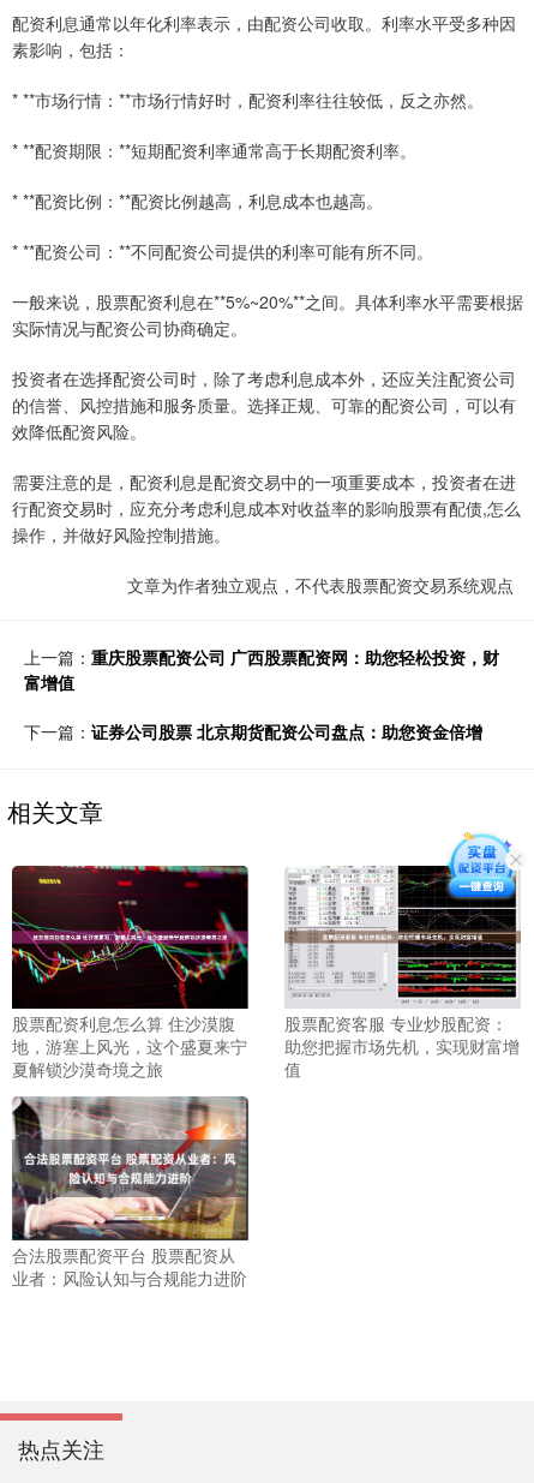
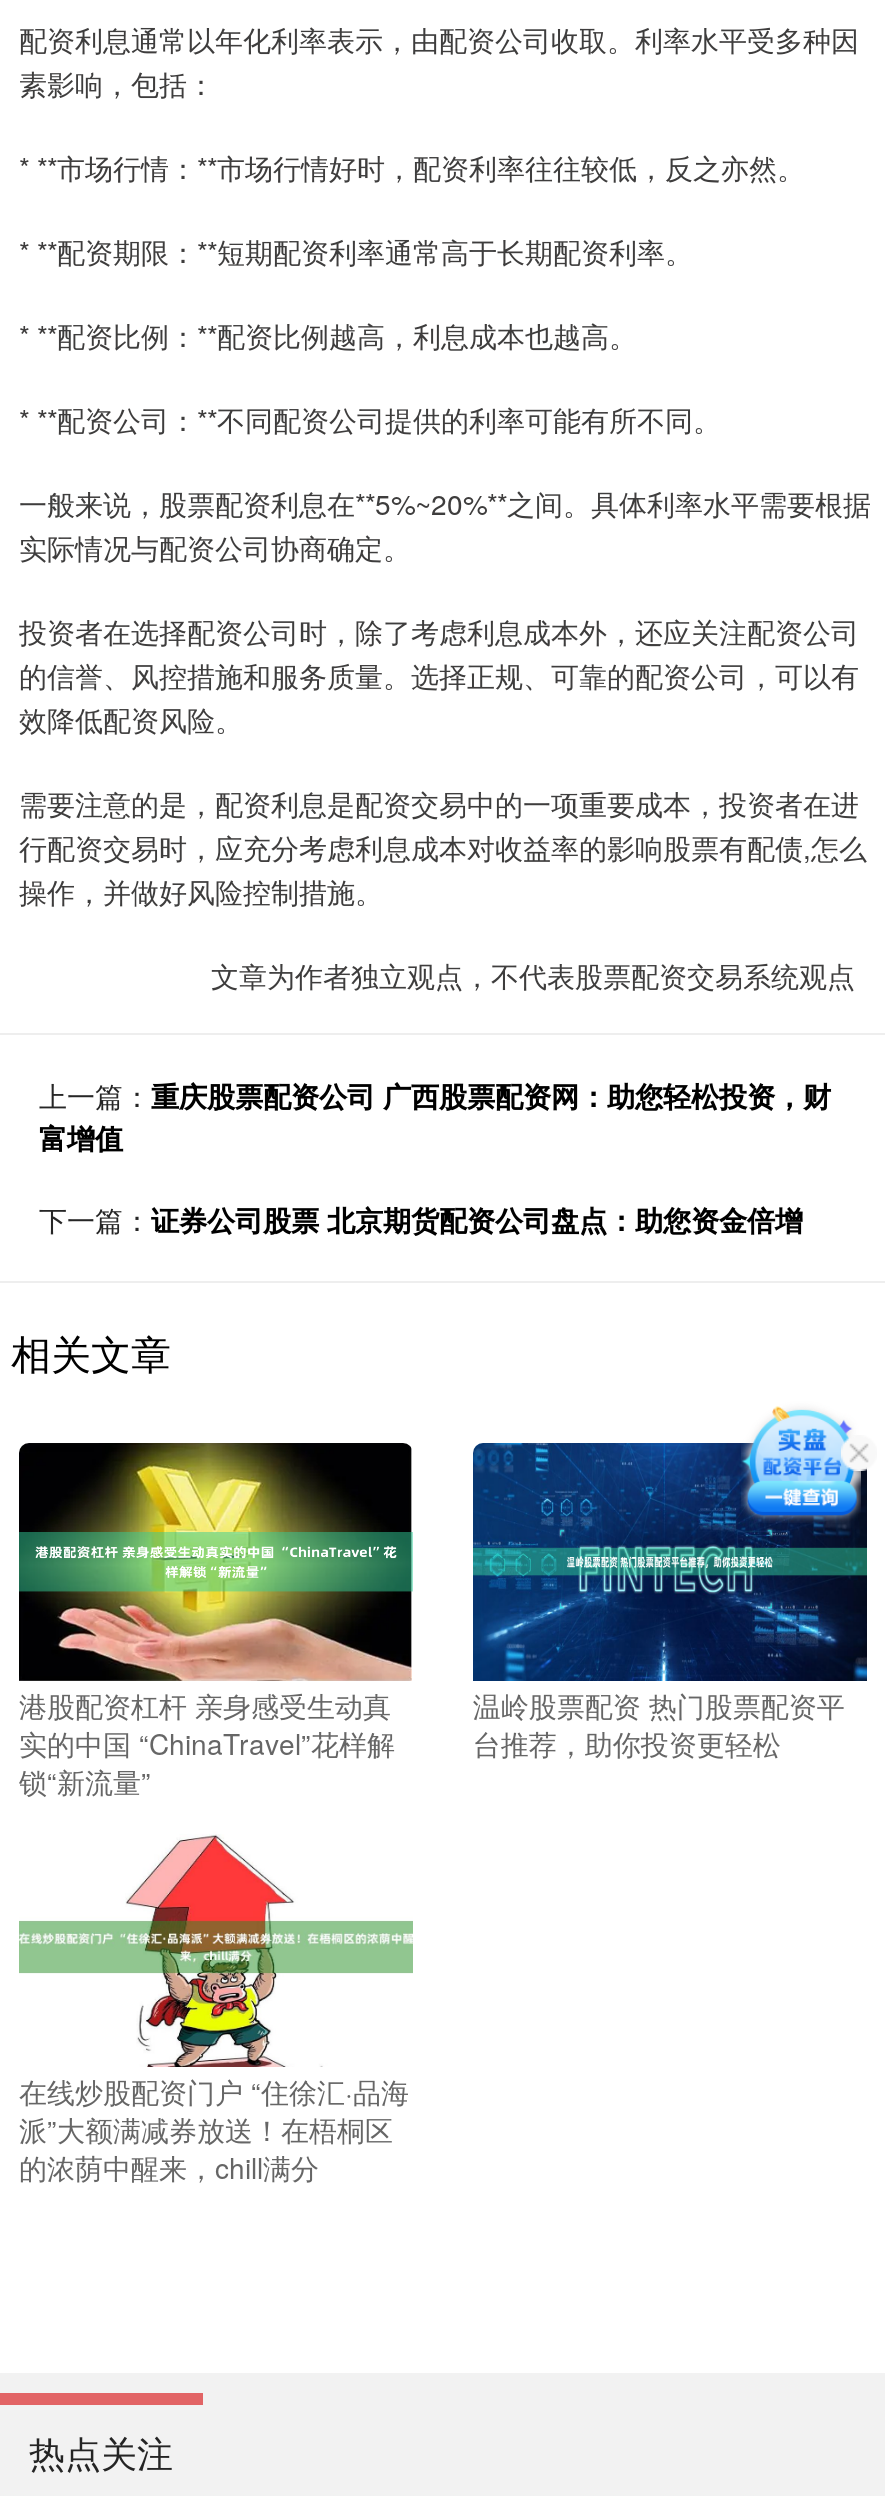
[283,831,521,1081] [image] | 股票配资客服 专业炒股配资： | 助您把握市场先机，实现财富增 | 值 -> [471,1405,869,1764] [image] | 温岭股票配资 热门股票配资平 | 台推荐，助你投资更轻松
[11,865,250,1081] [image] | 股票配资利息怎么算 住沙漠腹 | 地，游塞上风光，这个盛夏来宁 | 夏解锁沙漠奇境之旅 -> [19,1441,415,1802] [image] | 港股配资杠杆 亲身感受生动真 | 实的中国 “ChinaTravel”花样解 | 锁“新流量”
[11,1095,250,1289] [image] | 合法股票配资平台 股票配资从 | 业者：风险认知与合规能力进阶 -> [19,1855,413,2187] [image] | 在线炒股配资门户 “住徐汇·品海 | 派”大额满减券放送！在梧桐区 | 的浓荫中醒来，chill满分

